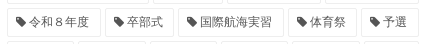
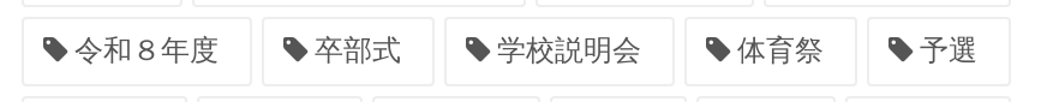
[197,15,272,29] 国際航海実習 -> [490,33,641,67] 学校説明会

